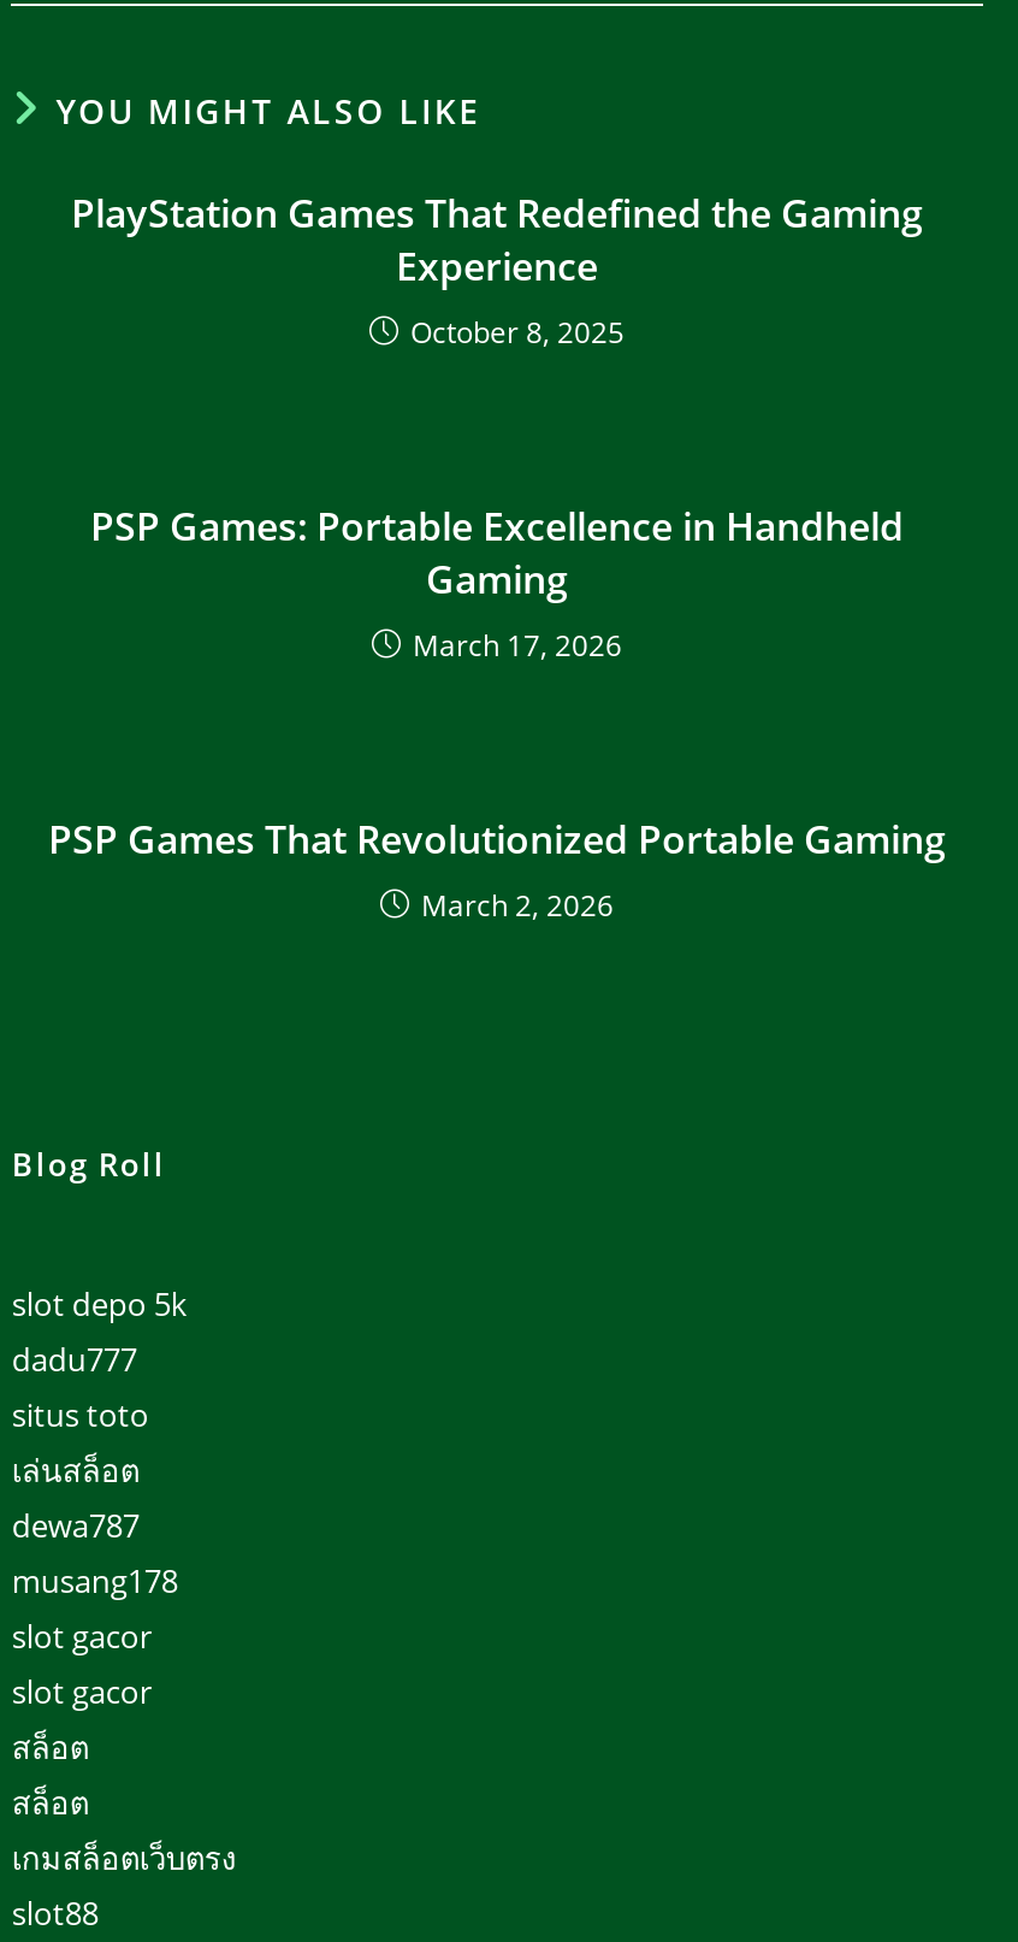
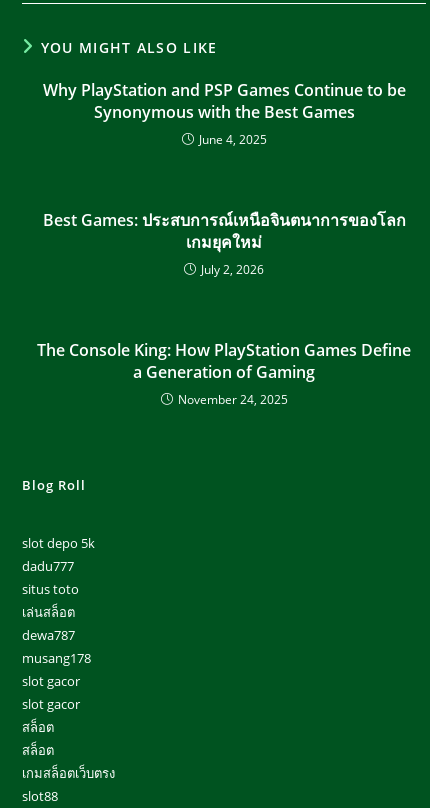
[71,186,923,353] PlayStation Games That Redefined the Gaming | Experience | October 8, 2025 -> [42,79,405,148] Why PlayStation and PSP Games Continue to be | Synonymous with the Best Games | June 4, 2025
[90,499,904,666] PSP Games: Portable Excellence in Handheld | Gaming | March 17, 2026 -> [42,209,405,278] Best Games: ประสบการณ์เหนือจินตนาการของโลก | เกมยุคใหม่ | July 2, 2026
[48,812,946,926] PSP Games That Revolutionized Portable Gaming | March 2, 2026 -> [37,339,411,408] The Console King: How PlayStation Games Define | a Generation of Gaming | November 24, 2025

